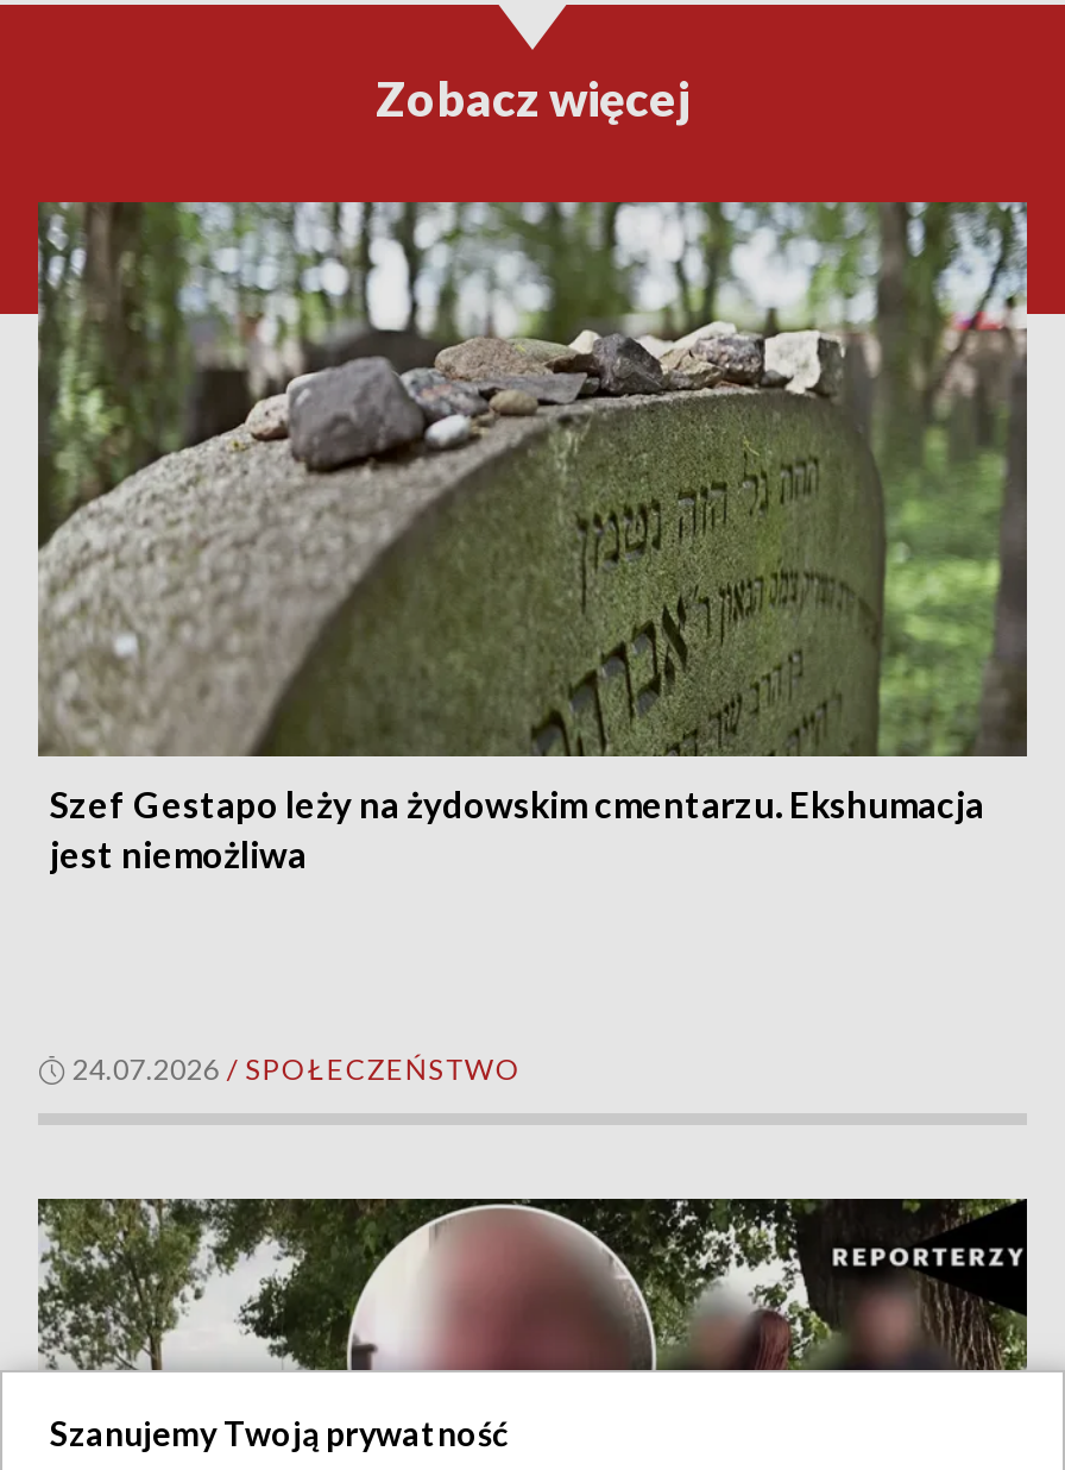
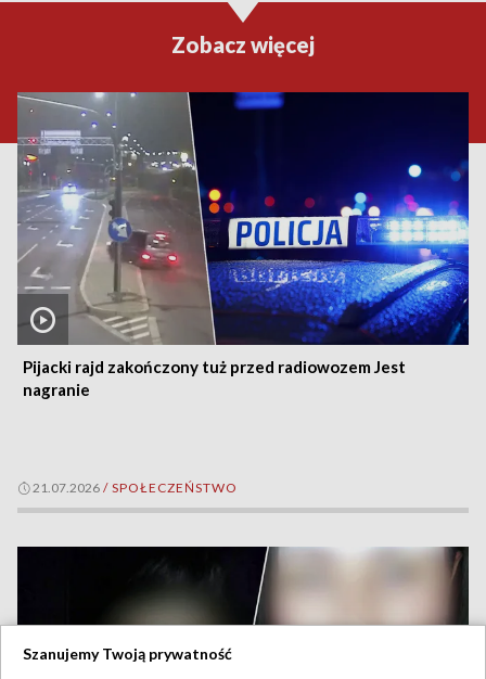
[36,200,1029,876] [image] | Szef Gestapo leży na żydowskim cmentarzu. Ekshumacja | jest niemożliwa -> [16,91,470,400] [image] | Pijacki rajd zakończony tuż przed radiowozem Jest | nagranie
[72,1052,522,1088] 24.07.2026 / SPOŁECZEŃSTWO -> [33,480,238,496] 21.07.2026 / SPOŁECZEŃSTWO
[36,1196,1027,1372] [image] -> [16,547,469,626] [image]

